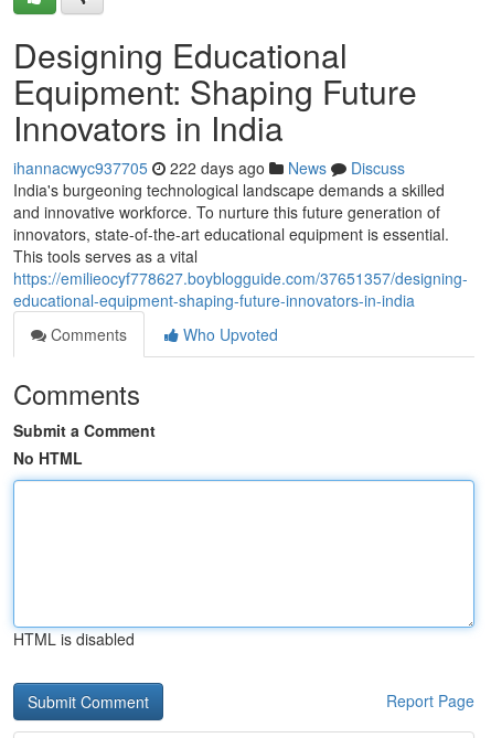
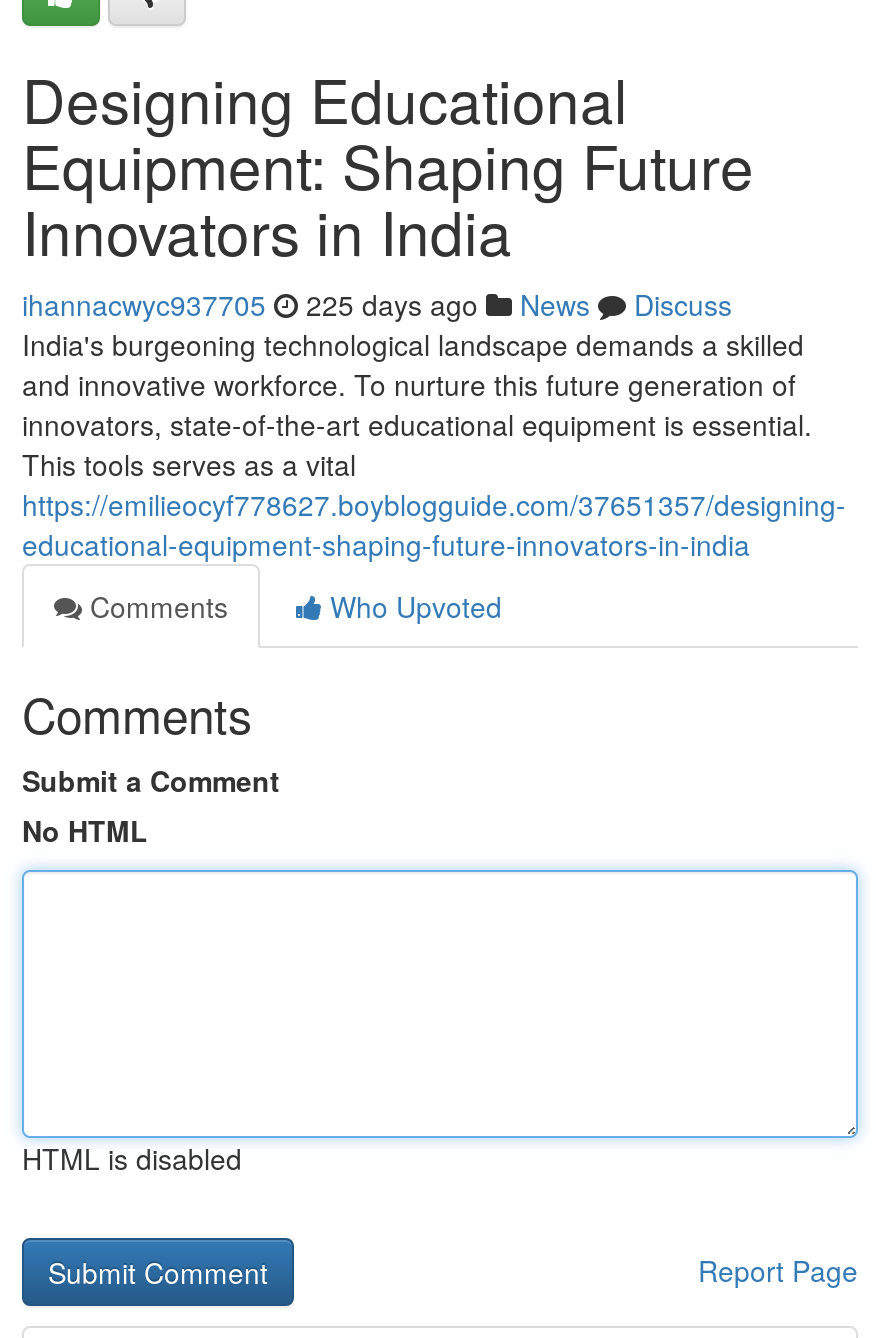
[13,157,405,179] ihannacwyc937705 222 days ago News Discuss -> [22,284,732,324] ihannacwyc937705 225 days ago News Discuss

